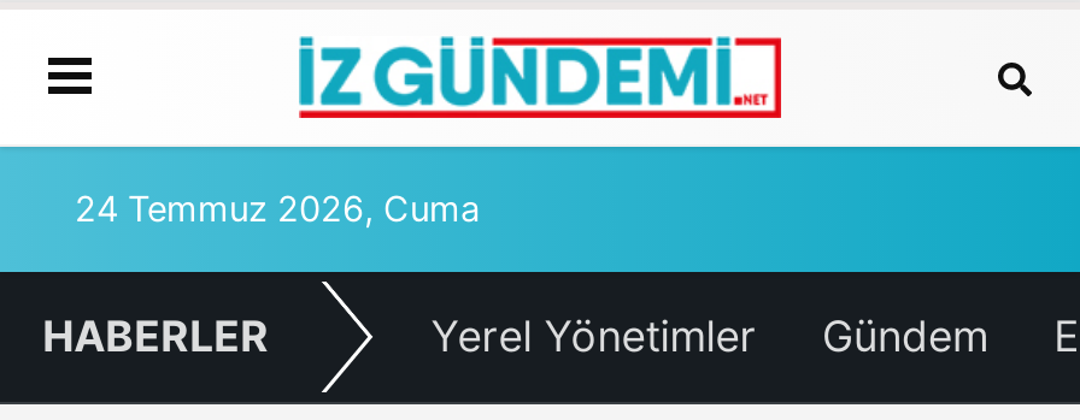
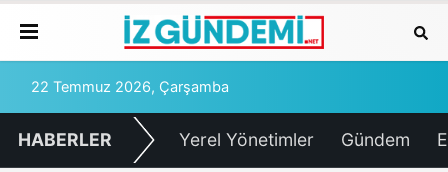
[75,188,480,231] 24 Temmuz 2026, Cuma -> [31,78,229,96] 22 Temmuz 2026, Çarşamba

